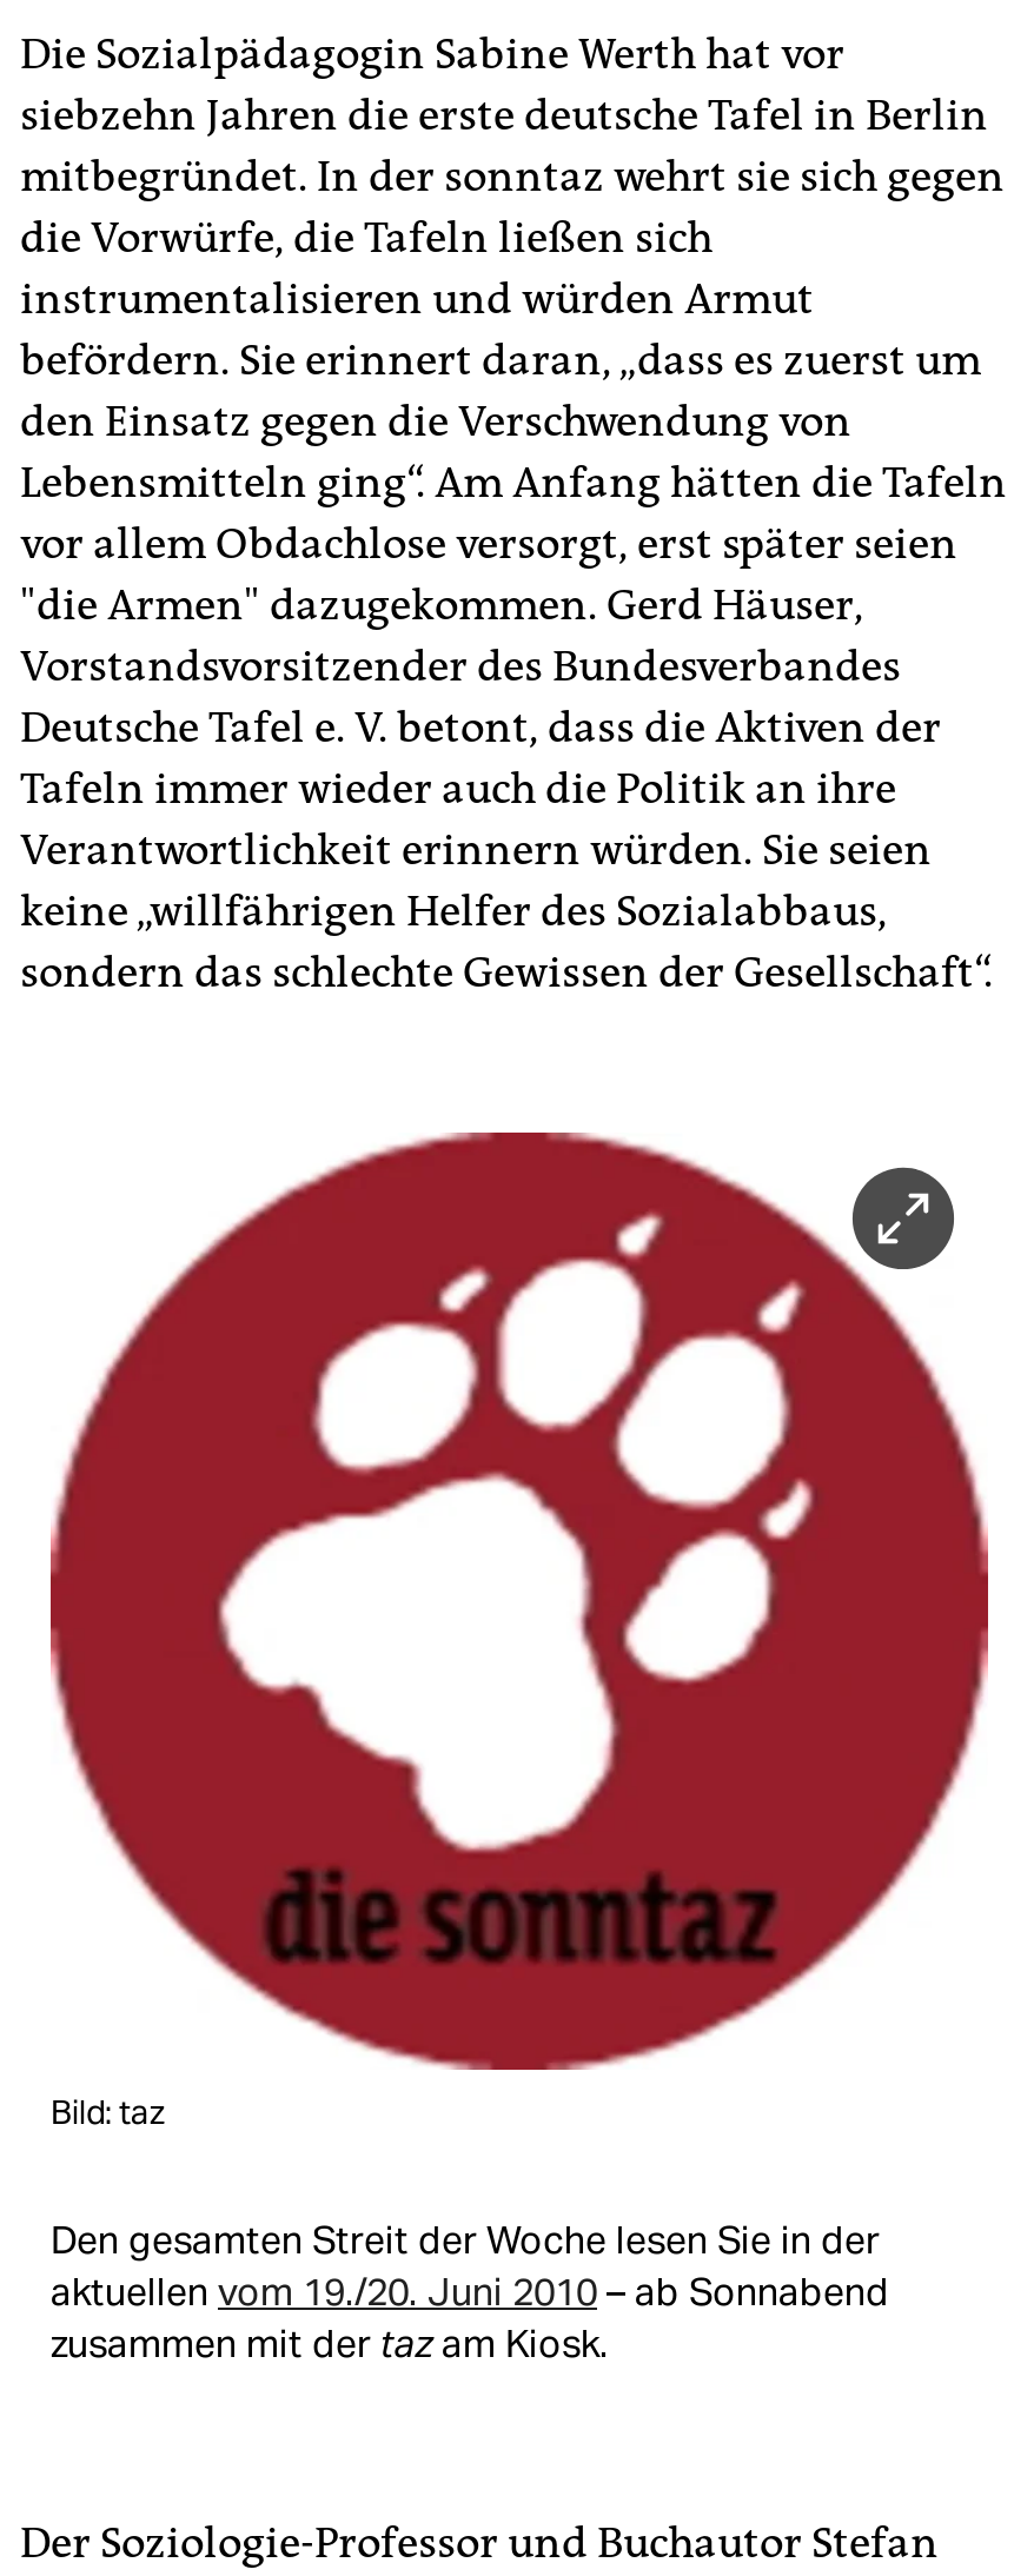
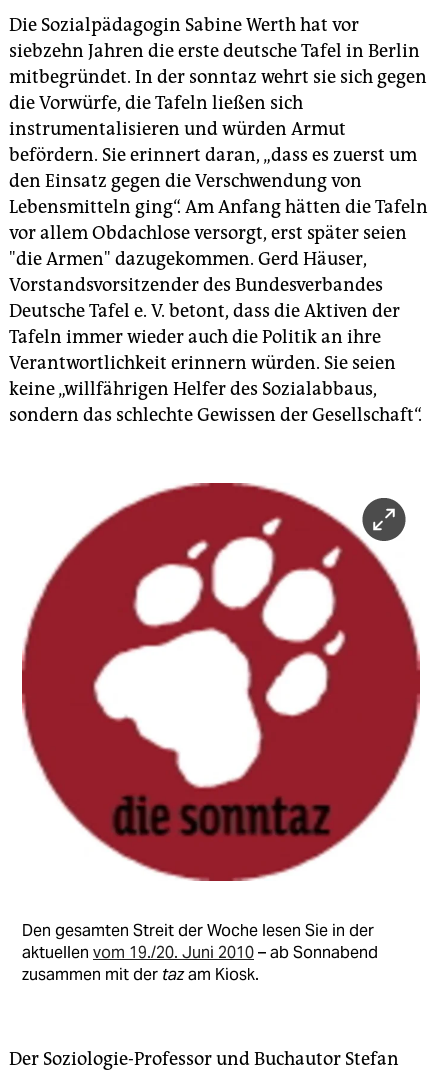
[51,2092,166,2134] Bild: taz -> none

